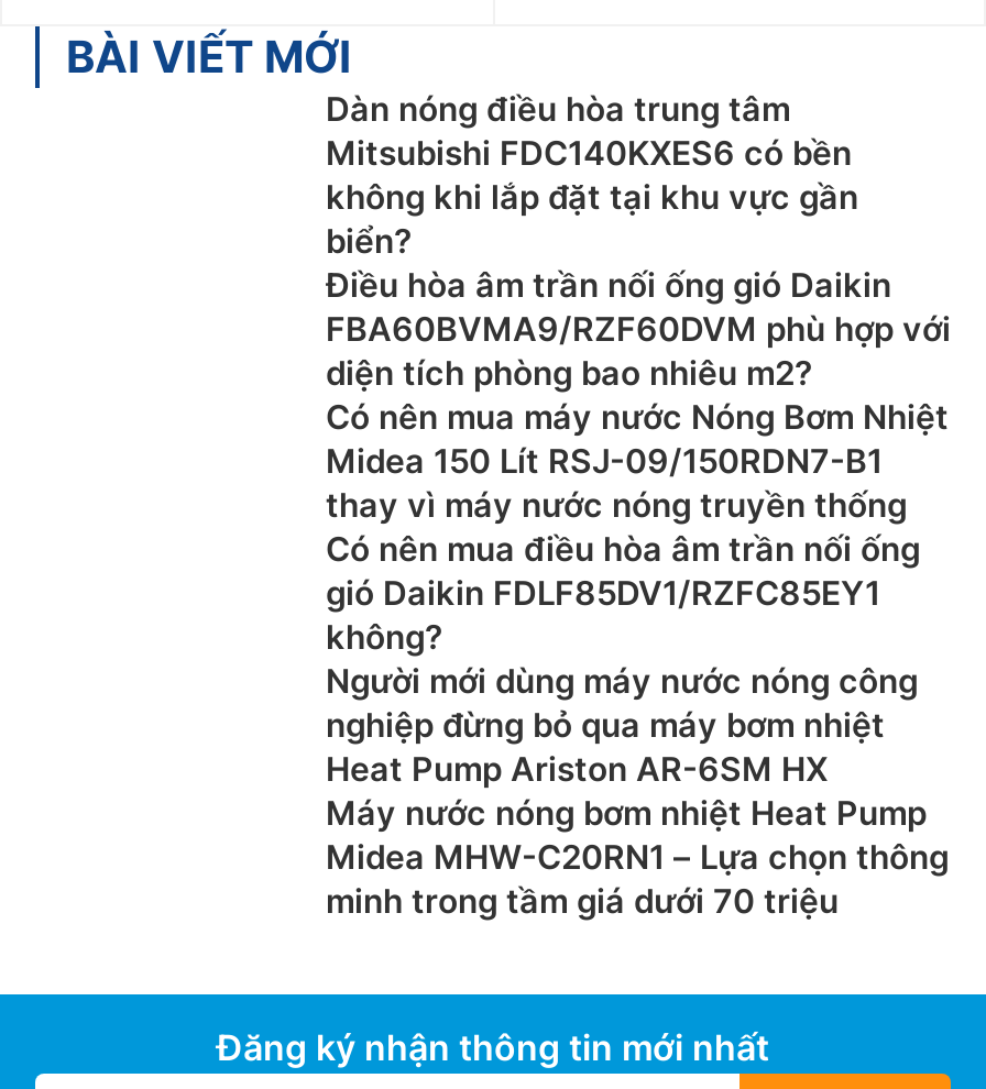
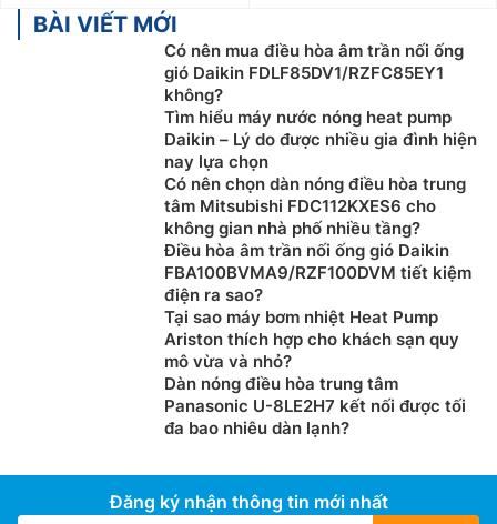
moved [326,87,790,129] -> [164,373,398,394]: Dàn nóng điều hòa trung tâm
[326,131,951,525] Mitsubishi FDC140KXES6 có bền | không khi lắp đặt tại khu vực gần | biển? | FBA60BVMA9/RZF60DVM phù hợp với | diện tích phòng bao nhiêu m2? | Có nên mua máy nước Nóng Bơm Nhiệt | Midea 150 Lít RSJ-09/150RDN7-B1 | thay vì máy nước nóng truyền thống -> none
moved [326,263,891,305] -> [164,239,449,260]: Điều hòa âm trần nối ống gió Daikin
moved [326,527,920,657] -> [164,40,464,105]: Có nên mua điều hòa âm trần nối ống | gió Daikin FDLF85DV1/RZFC85EY1 | không?
[326,659,949,921] Người mới dùng máy nước nóng công | nghiệp đừng bỏ qua máy bơm nhiệt | Heat Pump Ariston AR-6SM HX | Máy nước nóng bơm nhiệt Heat Pump | Midea MHW-C20RN1 – Lựa chọn thông | minh trong tầm giá dưới 70 triệu -> [164,106,477,438] Tìm hiểu máy nước nóng heat pump | Daikin – Lý do được nhiều gia đình hiện | nay lựa chọn | Có nên chọn dàn nóng điều hòa trung | tâm Mitsubishi FDC112KXES6 cho | không gian nhà phố nhiều tầng? | FBA100BVMA9/RZF100DVM tiết kiệm | điện ra sao? | Tại sao máy bơm nhiệt Heat Pump | Ariston thích hợp cho khách sạn quy | mô vừa và nhỏ? | Panasonic U-8LE2H7 kết nối được tối | đa bao nhiêu dàn lạnh?

